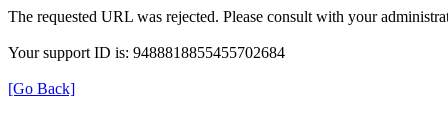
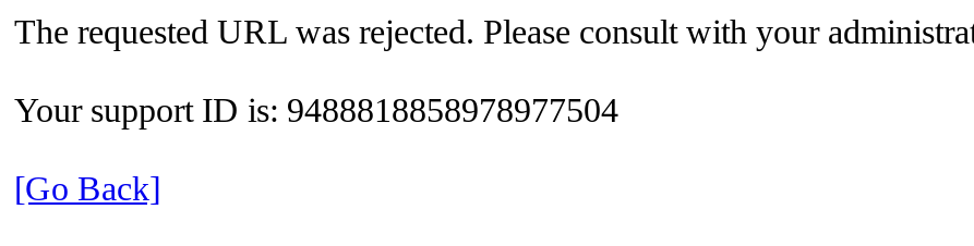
[8,44,285,61] Your support ID is: 9488818855455702684 -> [14,91,618,128] Your support ID is: 9488818858978977504

